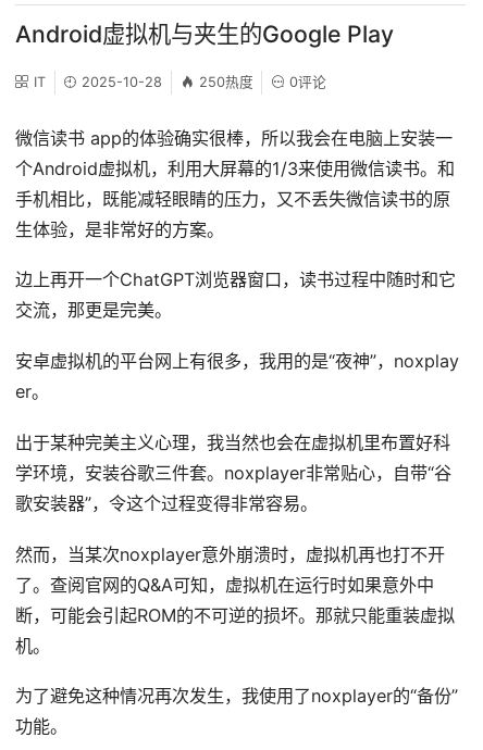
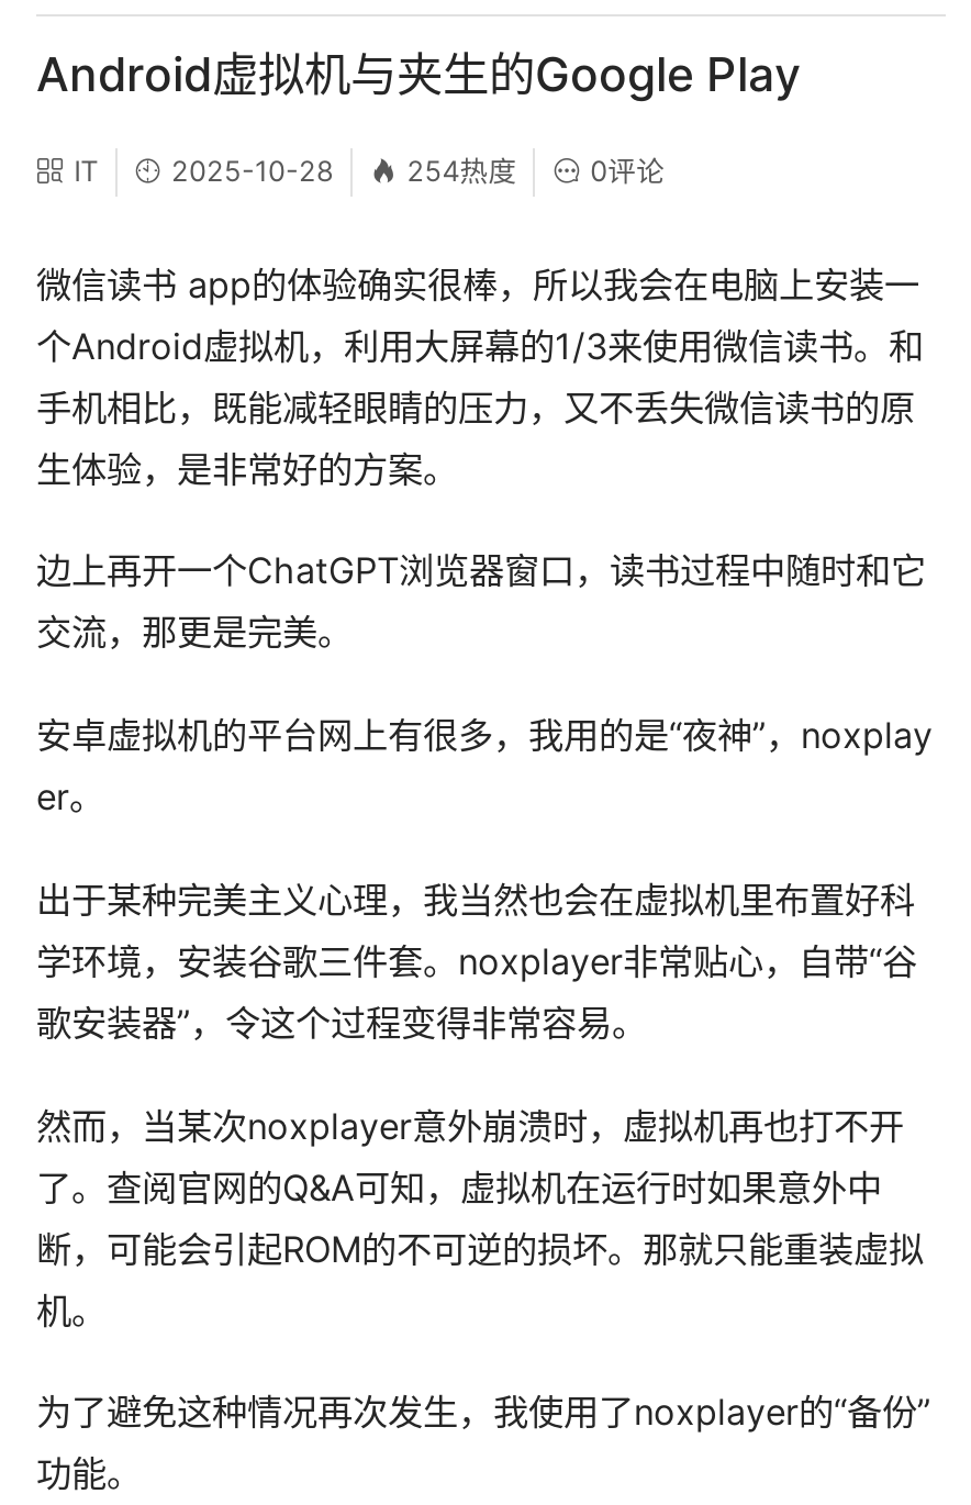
[199,74,253,91] 250热度 -> [407,156,517,189] 254热度

